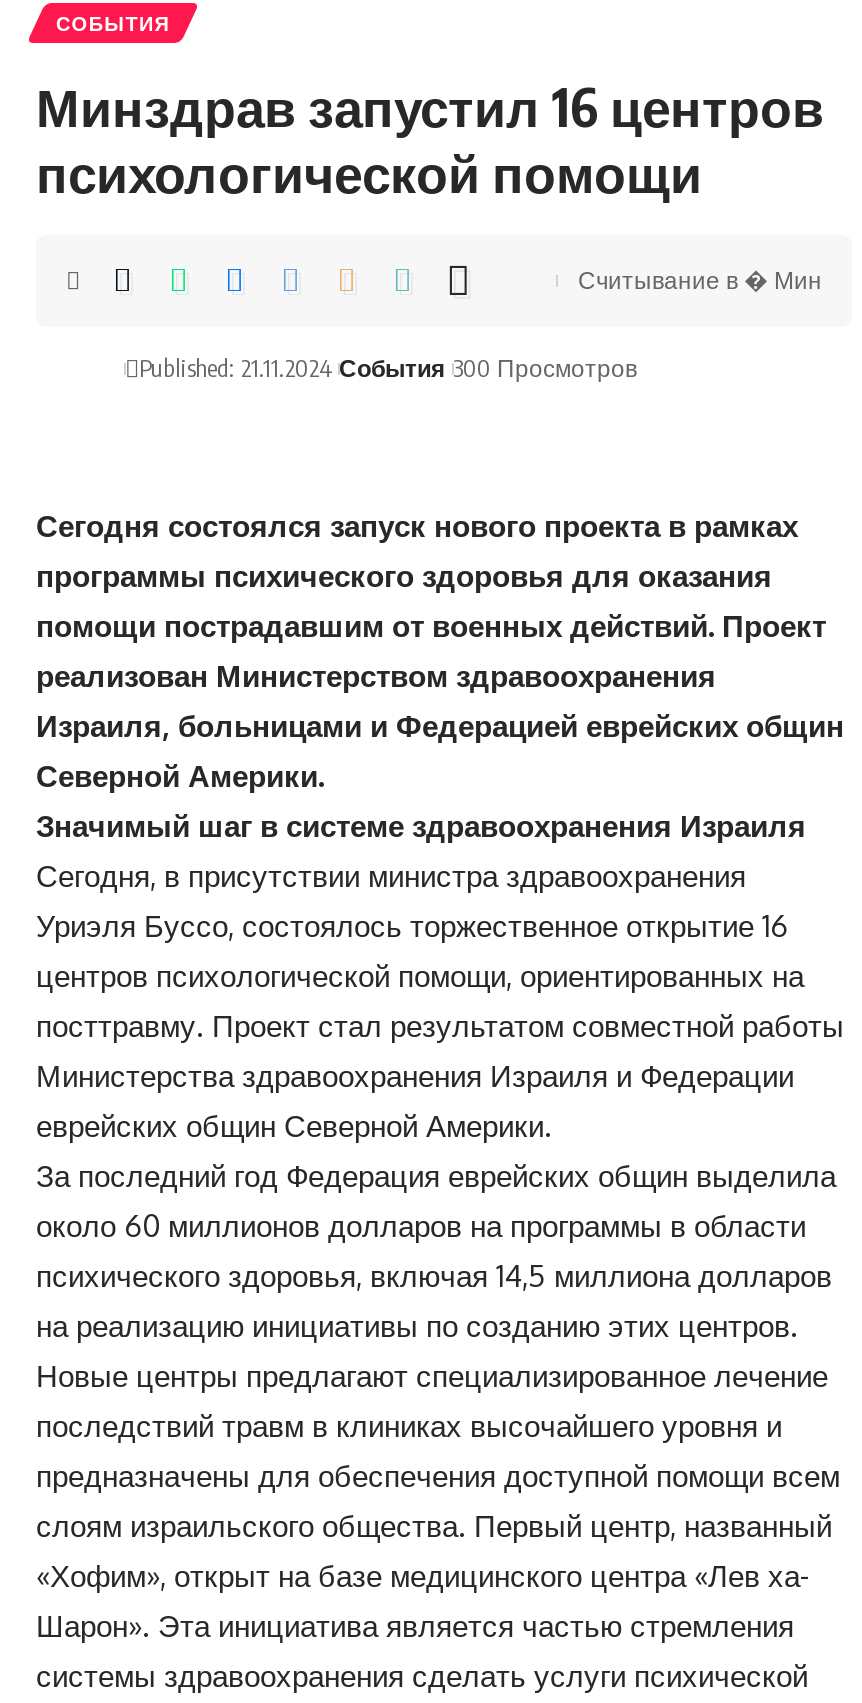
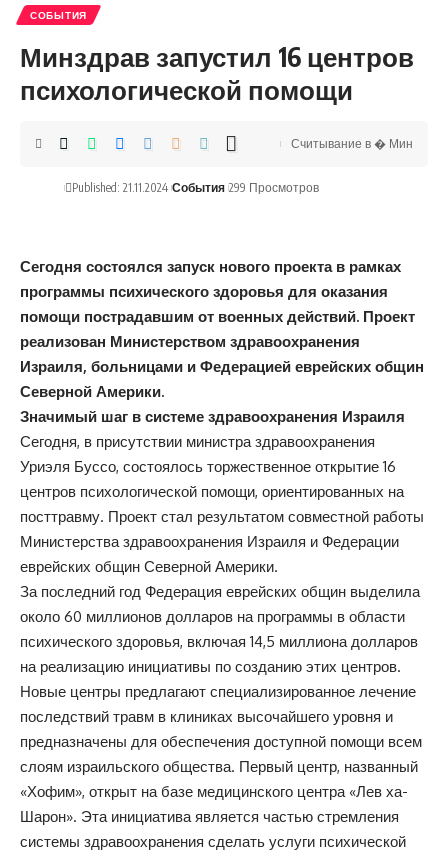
[139,353,637,383] Published: 21.11.2024 События 300 Просмотров -> [71,180,318,195] Published: 21.11.2024 События 299 Просмотров

